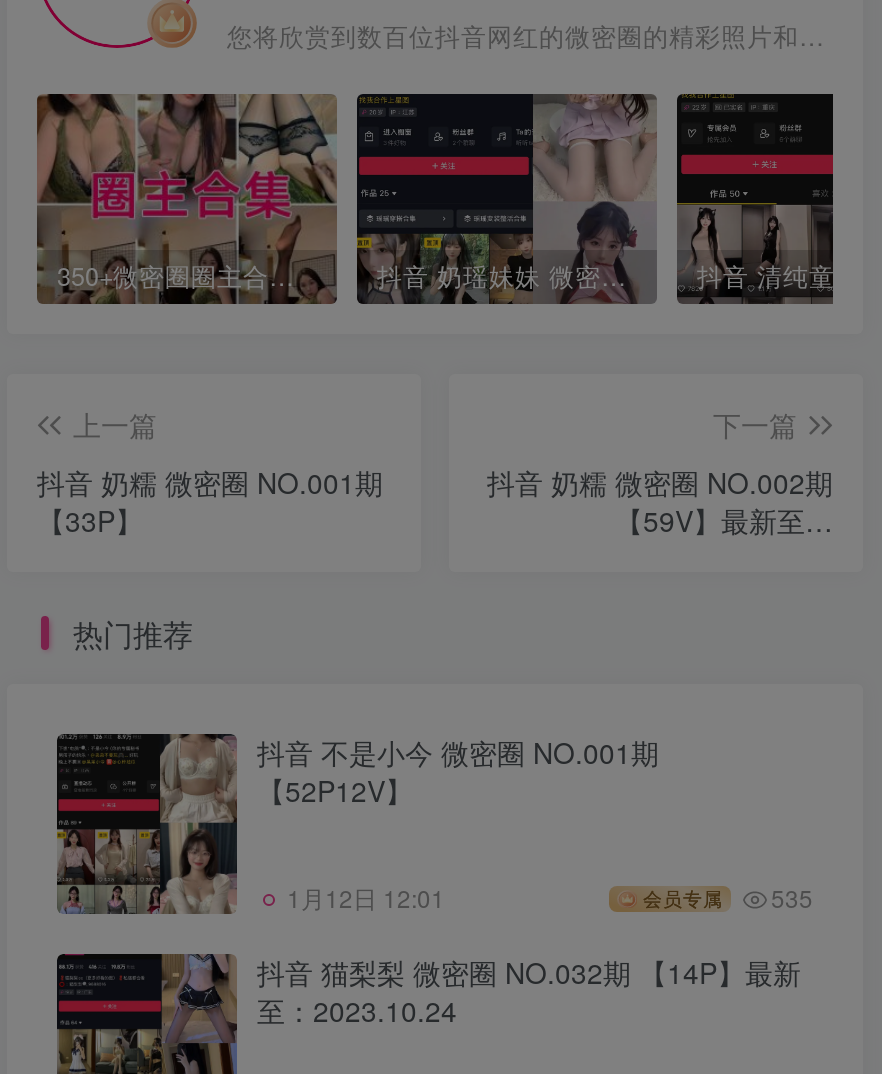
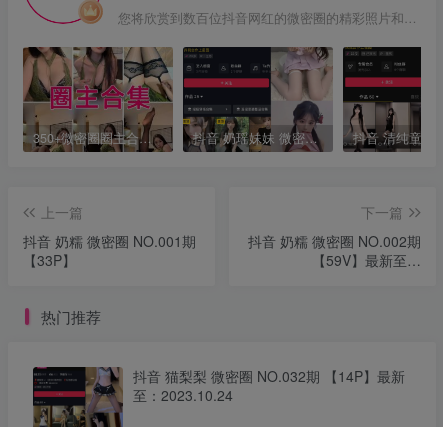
[55,732,813,916] [image] | 抖音 不是小今 微密圈 NO.001期 | 【52P12V】 | 1月12日 12:01 | 会员专属 | 535 -> none

